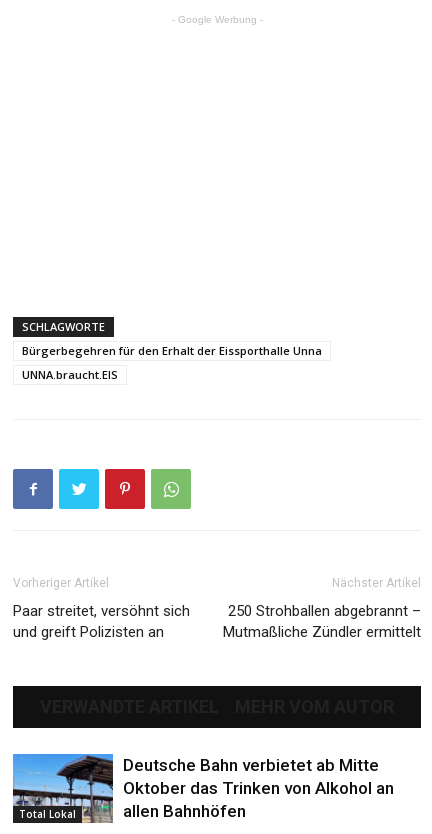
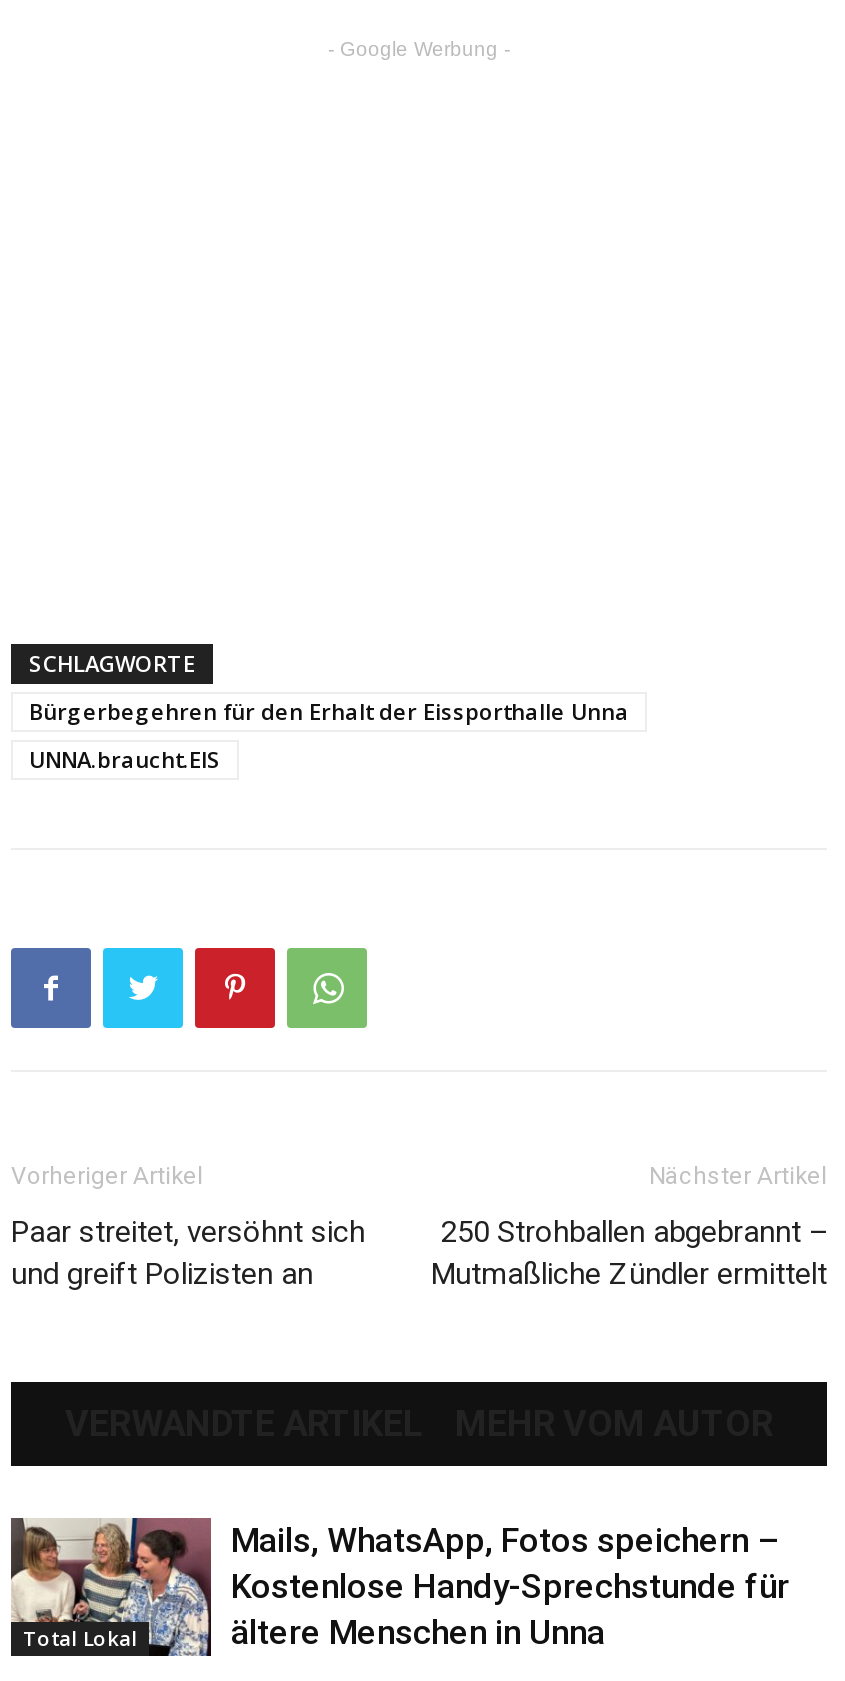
[12,753,394,823] [image] | Deutsche Bahn verbietet ab Mitte | Oktober das Trinken von Alkohol an | allen Bahnhöfen -> [9,1516,789,1658] [image] | Mails, WhatsApp, Fotos speichern – | Kostenlose Handy-Sprechstunde für | ältere Menschen in Unna

